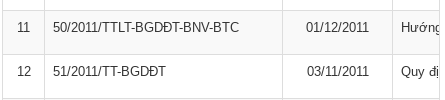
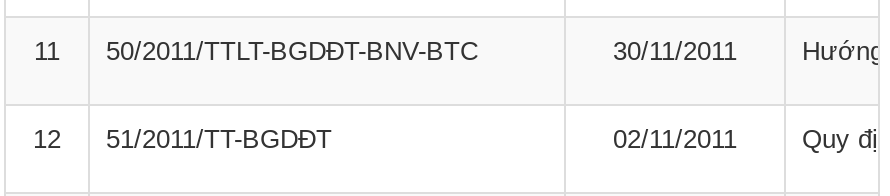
[306,20,369,35] 01/12/2011 -> [613,36,737,66] 30/11/2011
[306,64,368,79] 03/11/2011 -> [613,124,737,154] 02/11/2011

